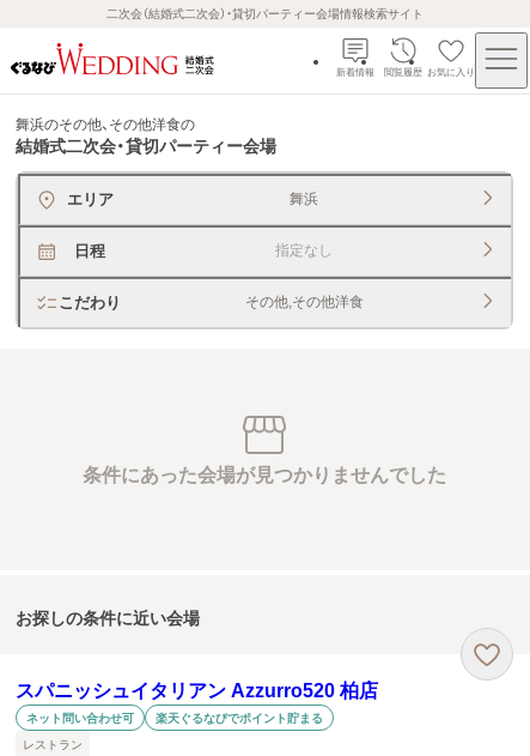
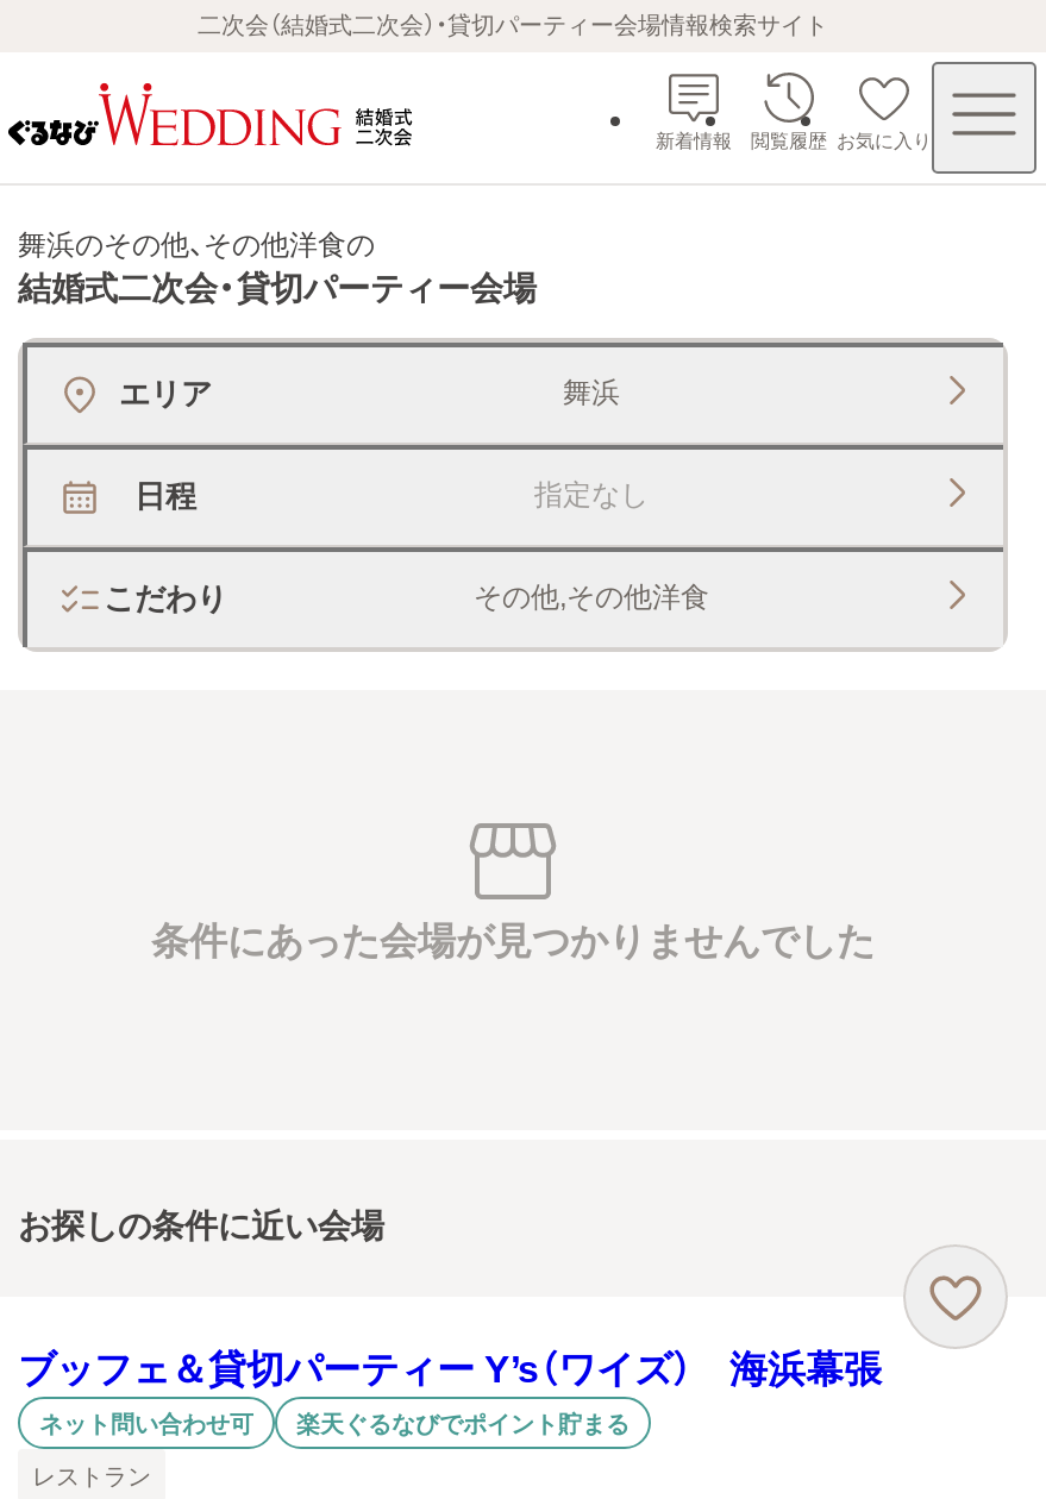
[16,681,378,701] スパニッシュイタリアン Azzurro520 柏店 -> [18,1349,882,1390] ブッフェ＆貸切パーティー Y’s（ワイズ） 海浜幕張

